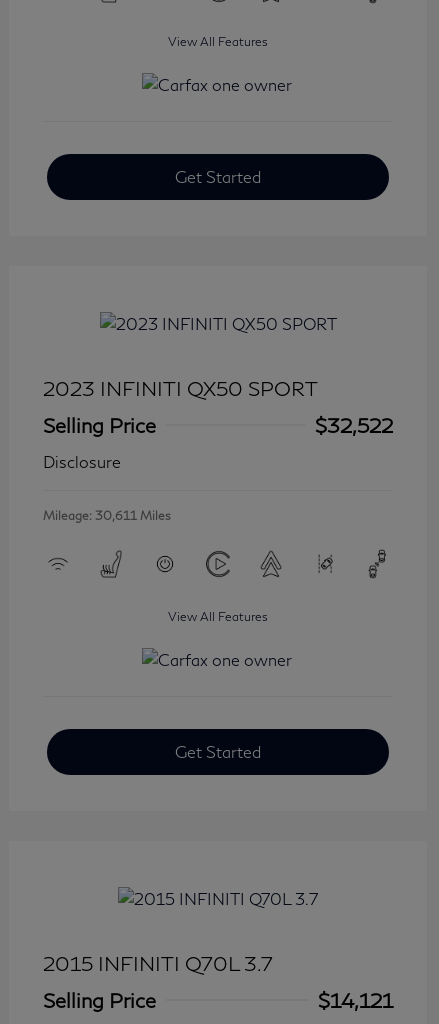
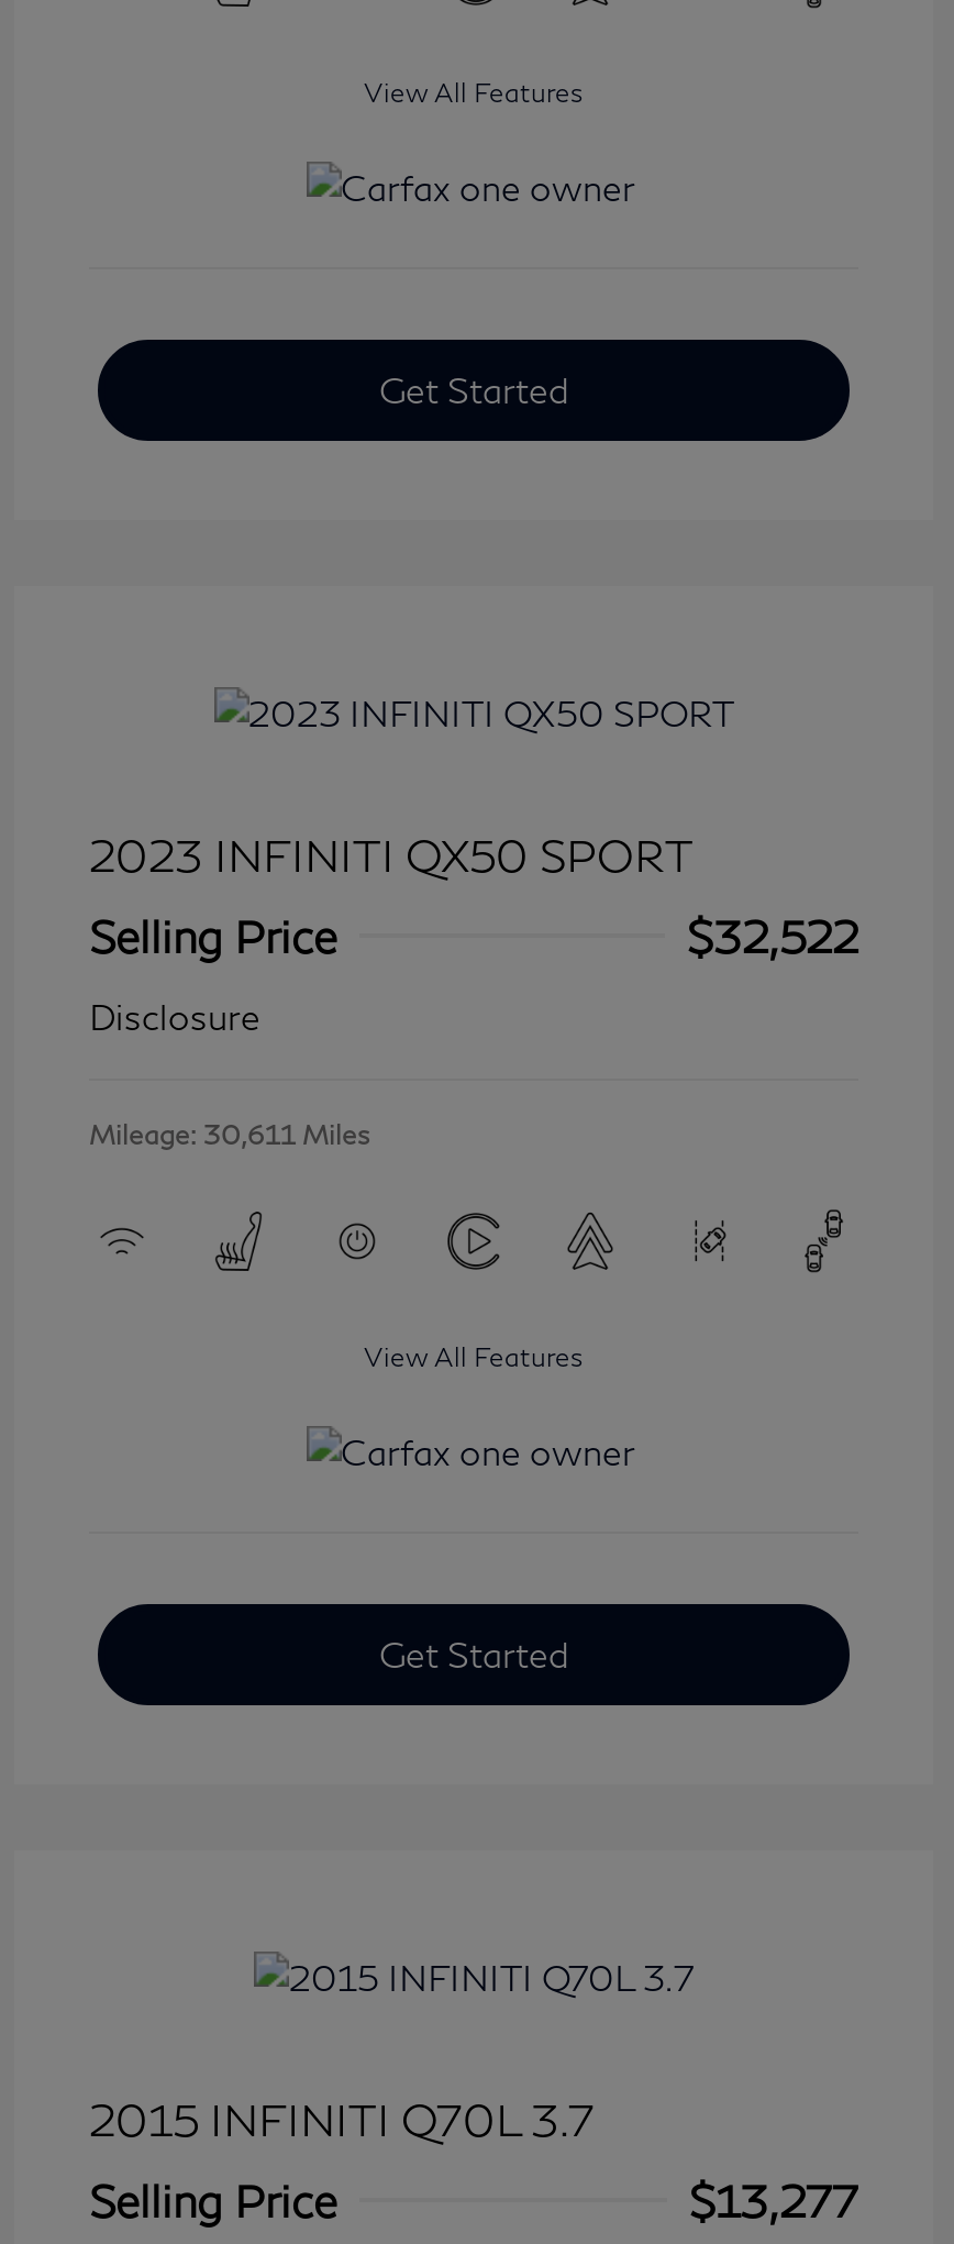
[318,988,393,1012] $14,121 -> [689,2174,858,2226] $13,277

